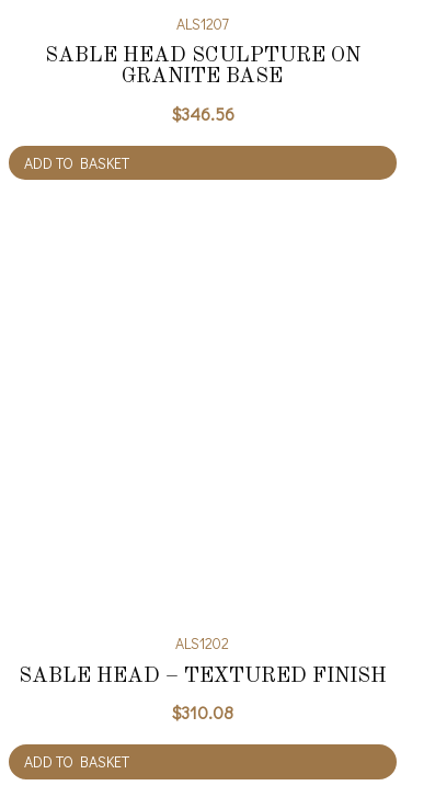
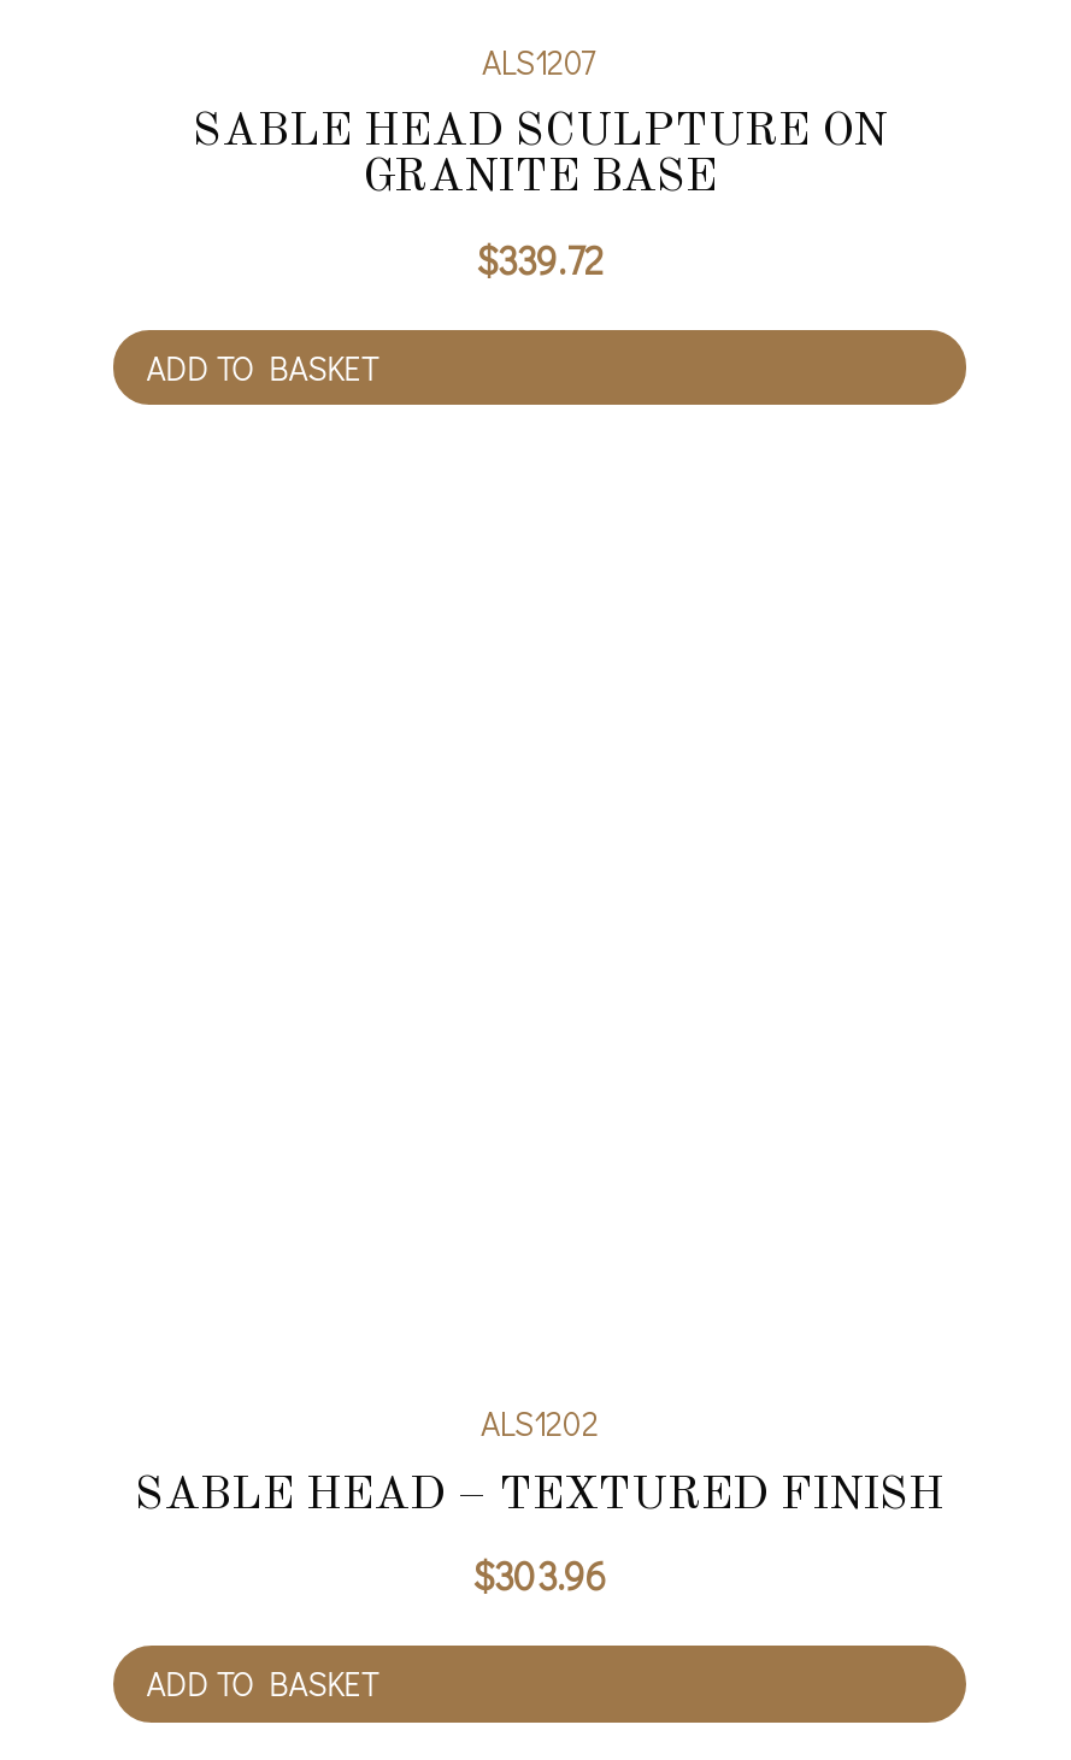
[171,102,234,125] $346.56 -> [476,234,604,284] $339.72
[171,701,234,724] $310.08 -> [472,1549,607,1600] $303.96

